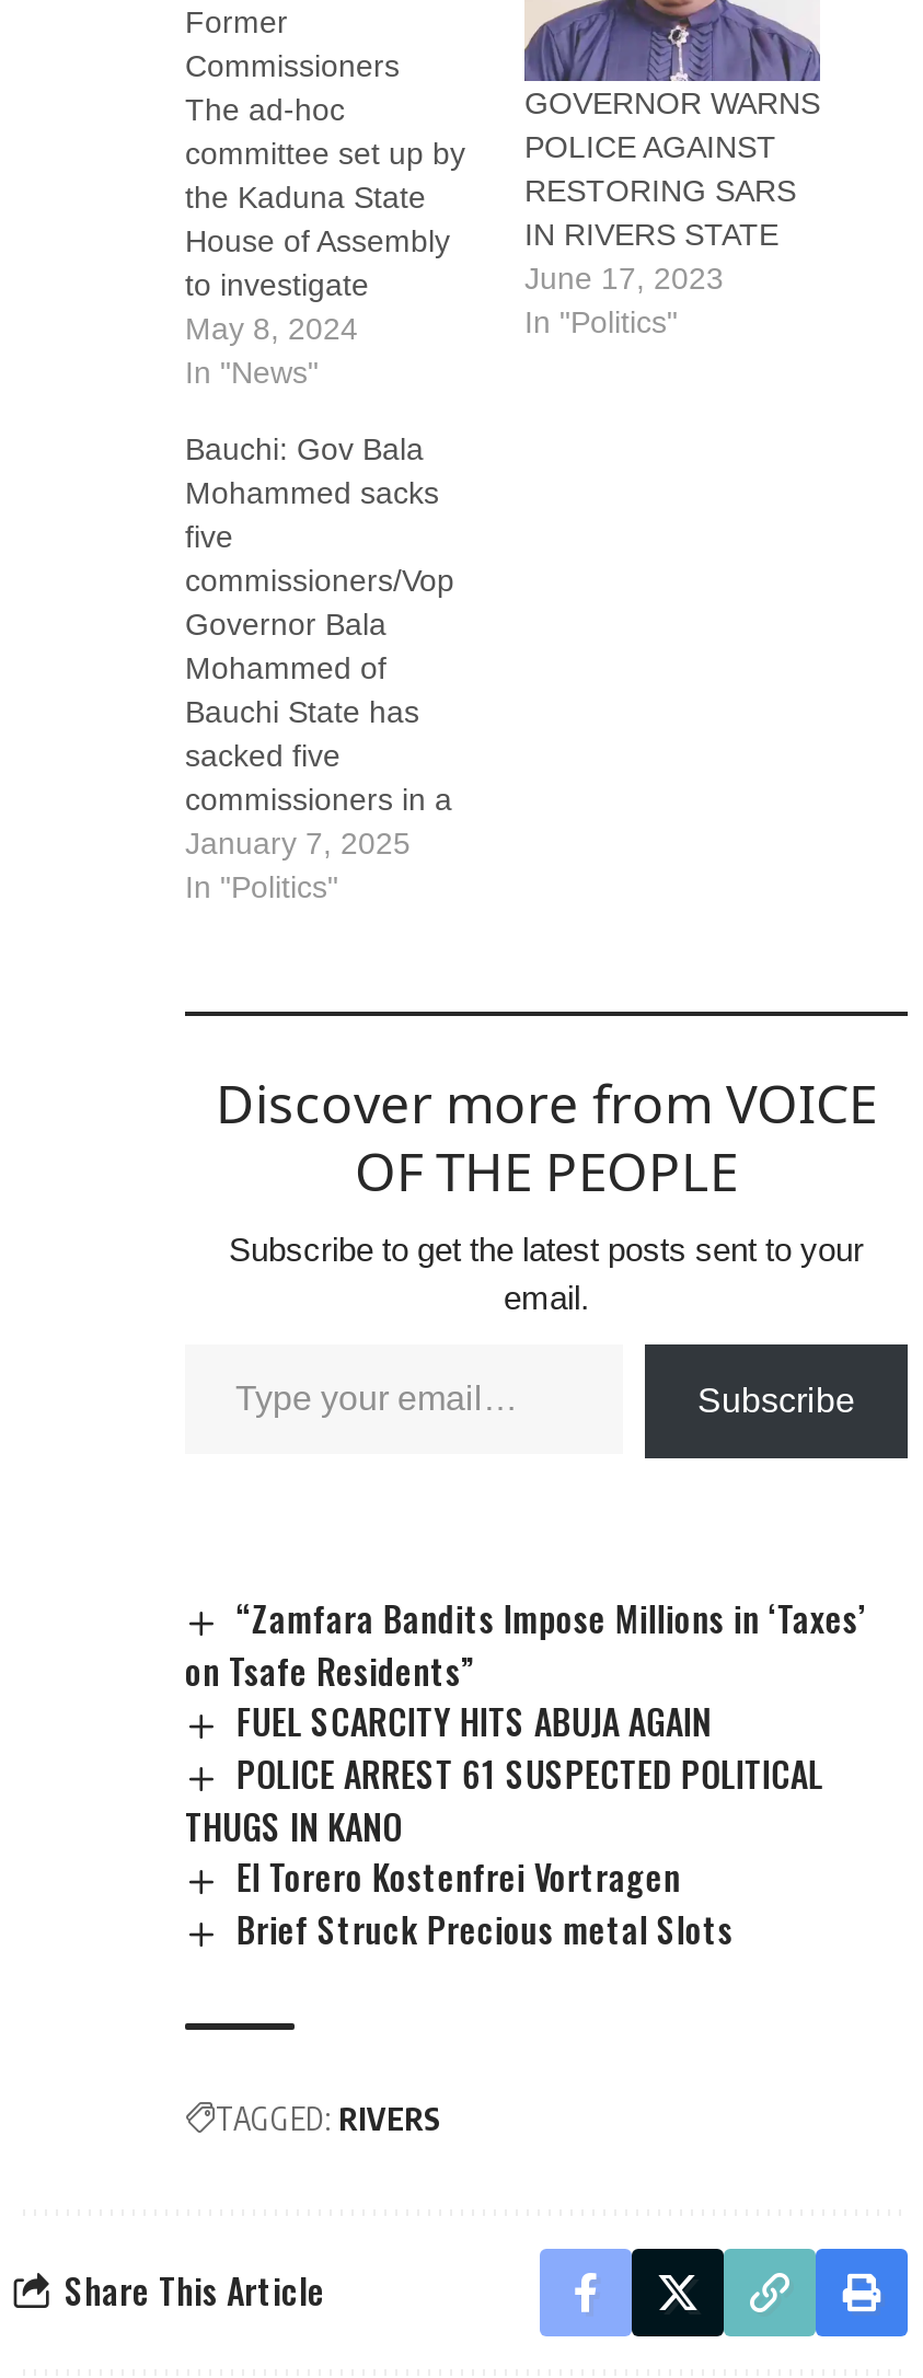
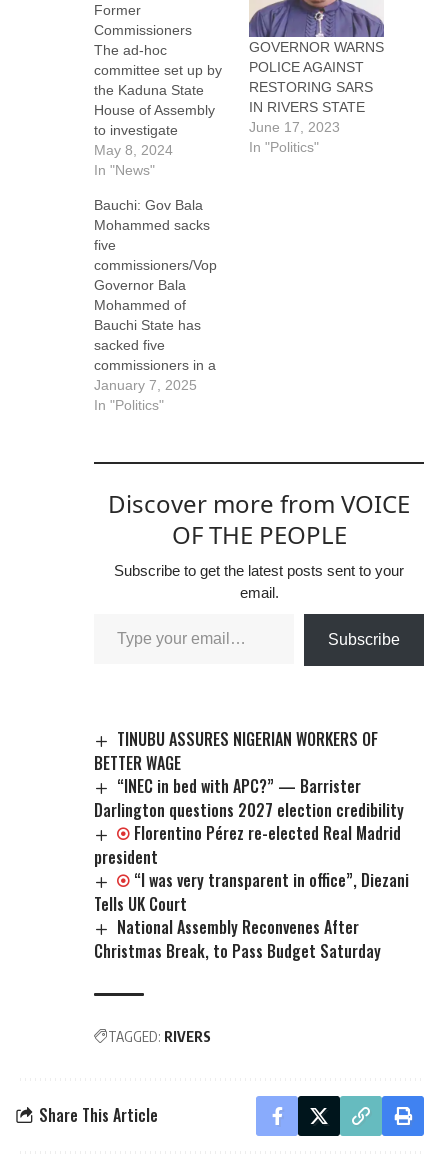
[185,1593,867,1955] “Zamfara Bandits Impose Millions in ‘Taxes’ | on Tsafe Residents” | FUEL SCARCITY HITS ABUJA AGAIN | POLICE ARREST 61 SUSPECTED POLITICAL | THUGS IN KANO | El Torero Kostenfrei Vortragen | Brief Struck Precious metal Slots -> [94,727,409,963] TINUBU ASSURES NIGERIAN WORKERS OF | BETTER WAGE | “INEC in bed with APC?” — Barrister | Darlington questions 2027 election credibility | Florentino Pérez re-elected Real Madrid | president | “I was very transparent in office”, Diezani | Tells UK Court | National Assembly Reconvenes After | Christmas Break, to Pass Budget Saturday

